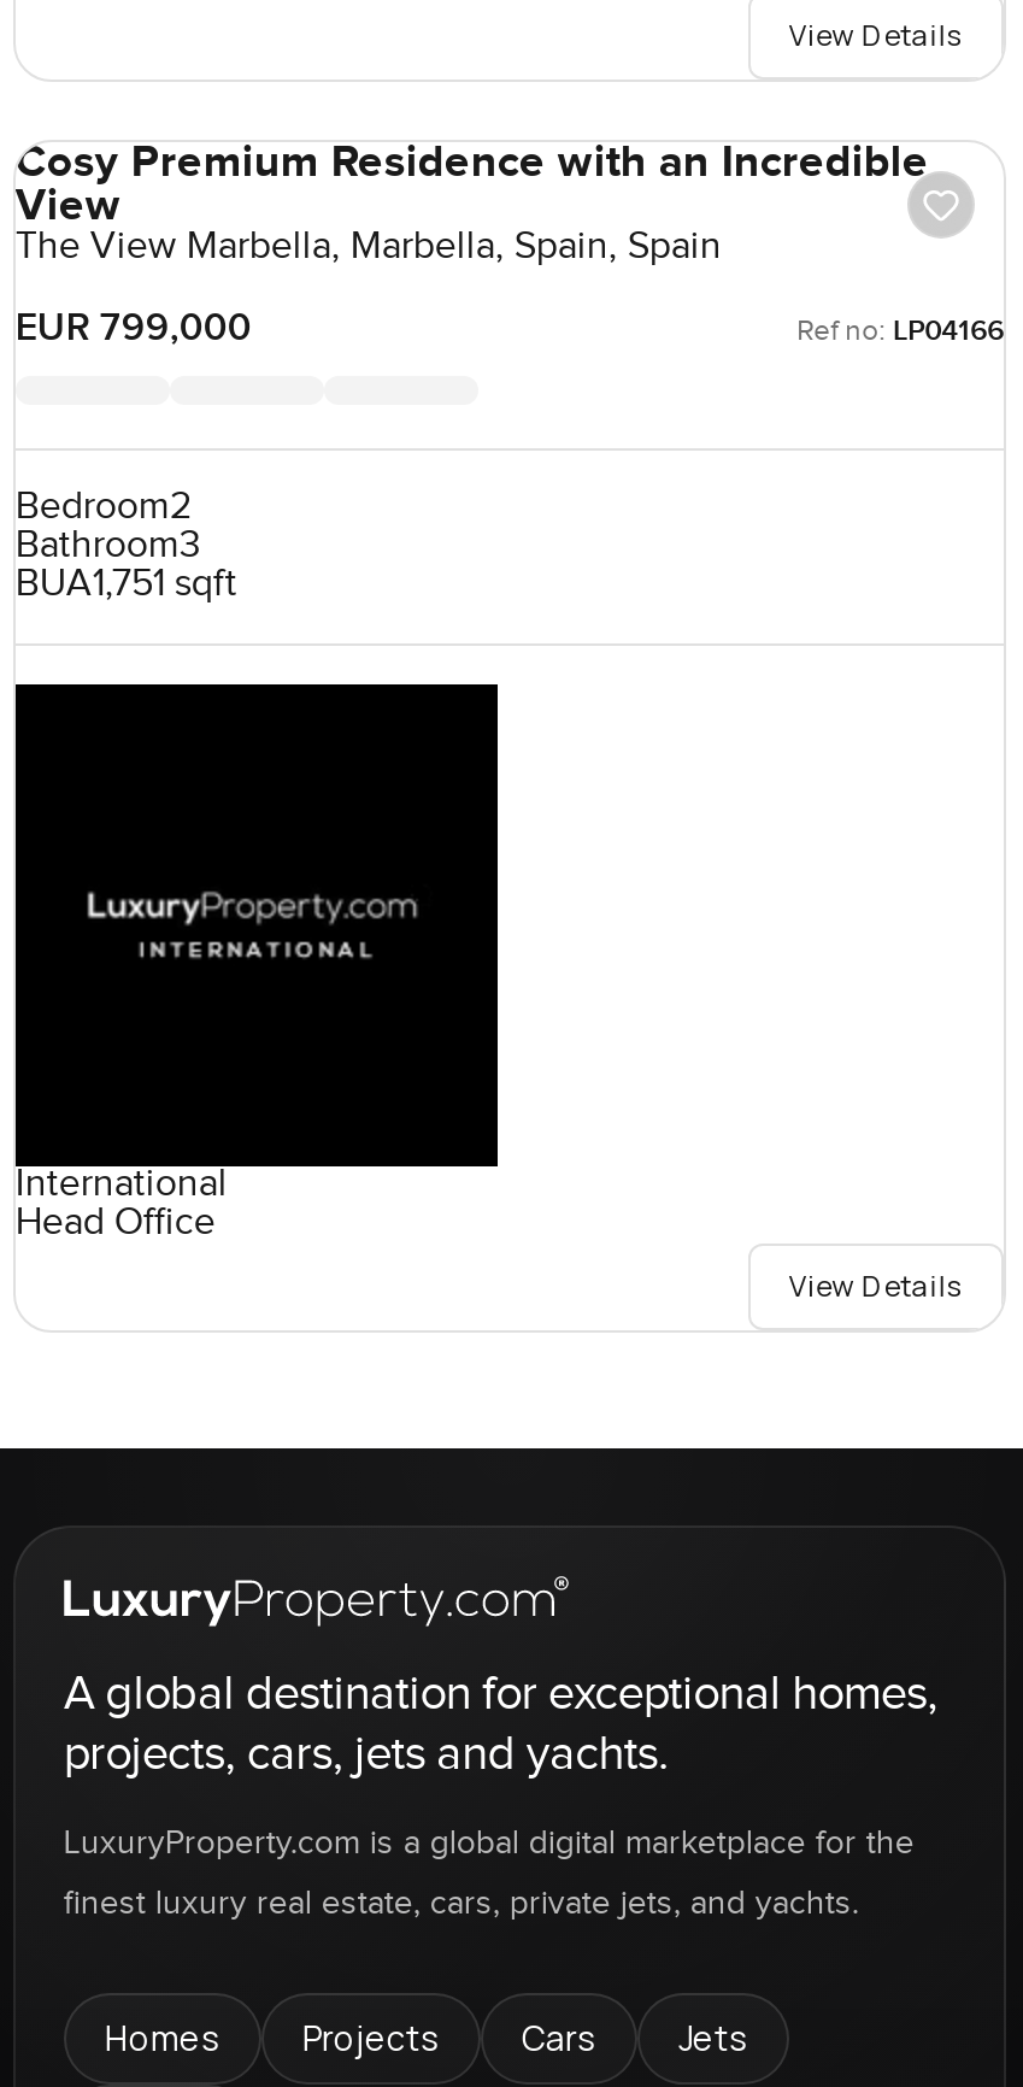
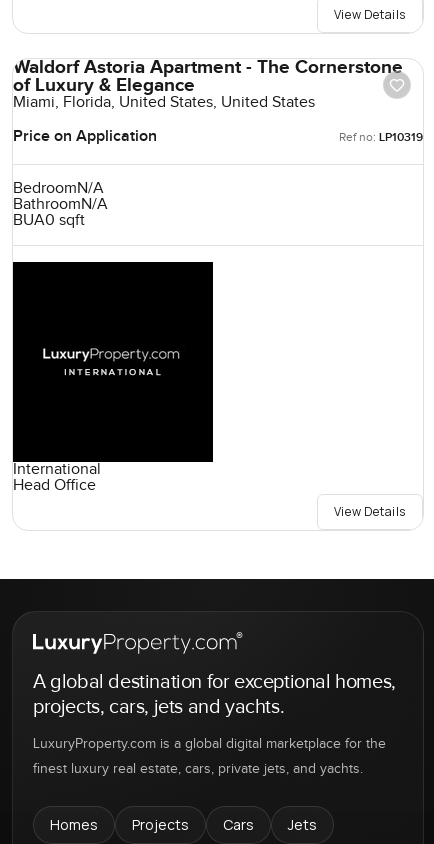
[15,135,929,270] Cosy Premium Residence with an Incredible | View | The View Marbella, Marbella, Spain, Spain -> [13,56,403,112] Waldorf Astoria Apartment - The Cornerstone | of Luxury & Elegance | Miami, Florida, United States, United States
[15,307,1004,353] EUR 799,000 | Ref no: LP04166 -> [13,127,423,146] Price on Application | Ref no: LP10319
[15,484,237,607] Bedroom2 | Bathroom3 | BUA1,751 sqft -> [13,179,108,230] BedroomN/A | BathroomN/A | BUA0 sqft

